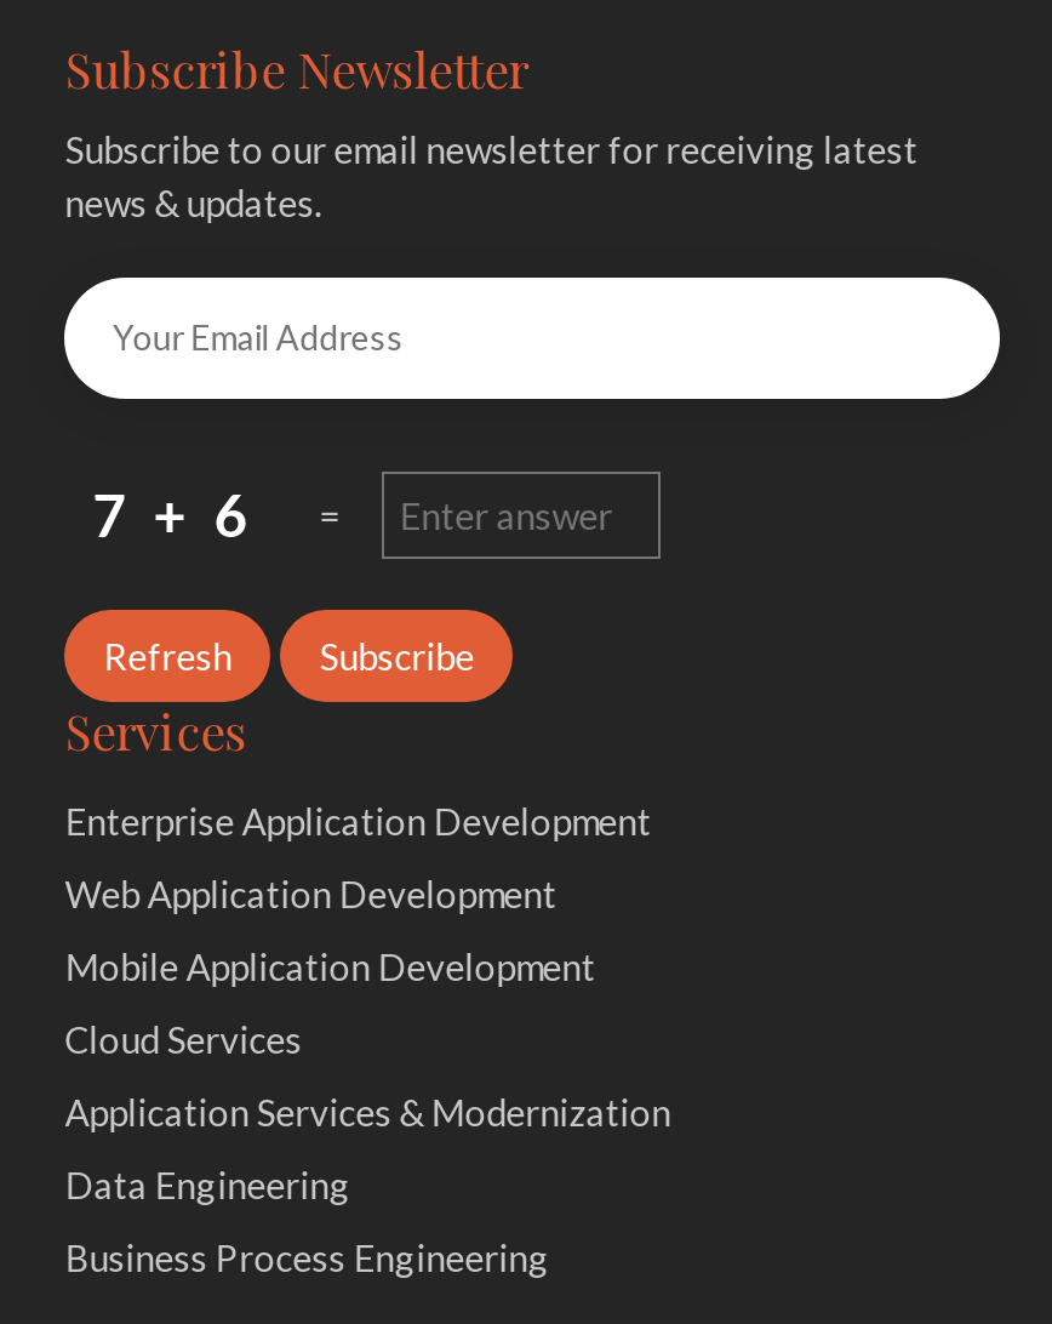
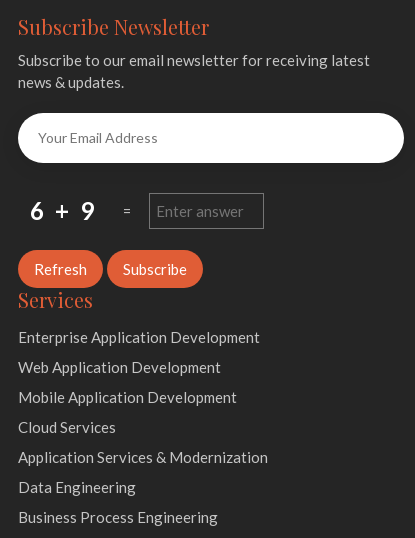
[93,479,255,549] 7 + 6 -> [30,196,97,225] 6 + 9

